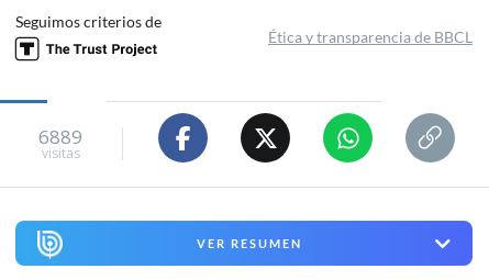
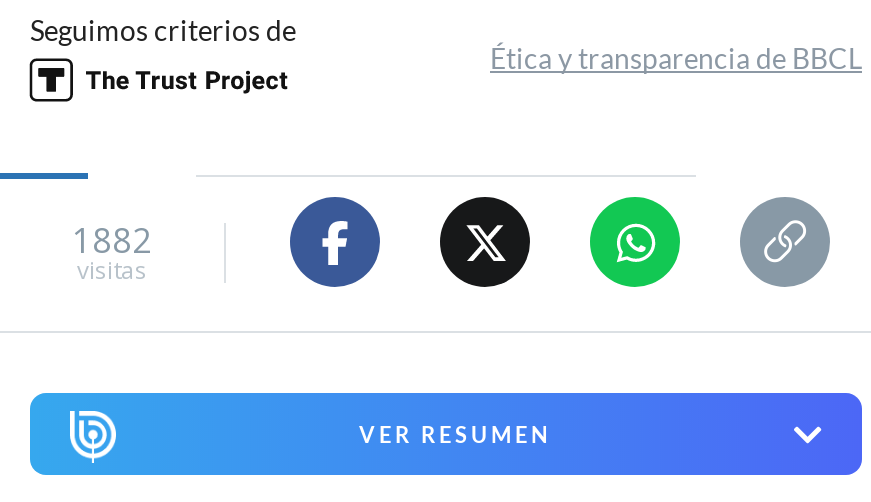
[38,124,82,149] 6889 -> [72,217,152,263] 1882

